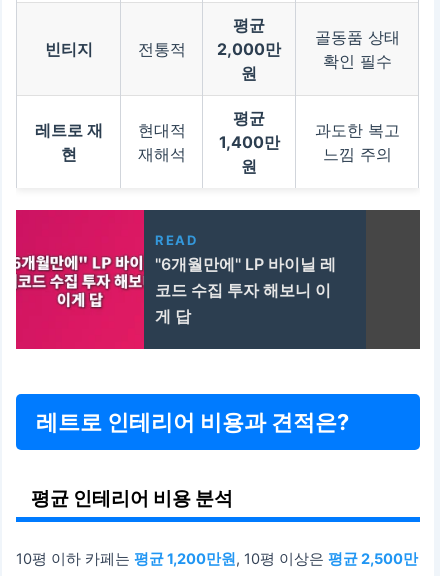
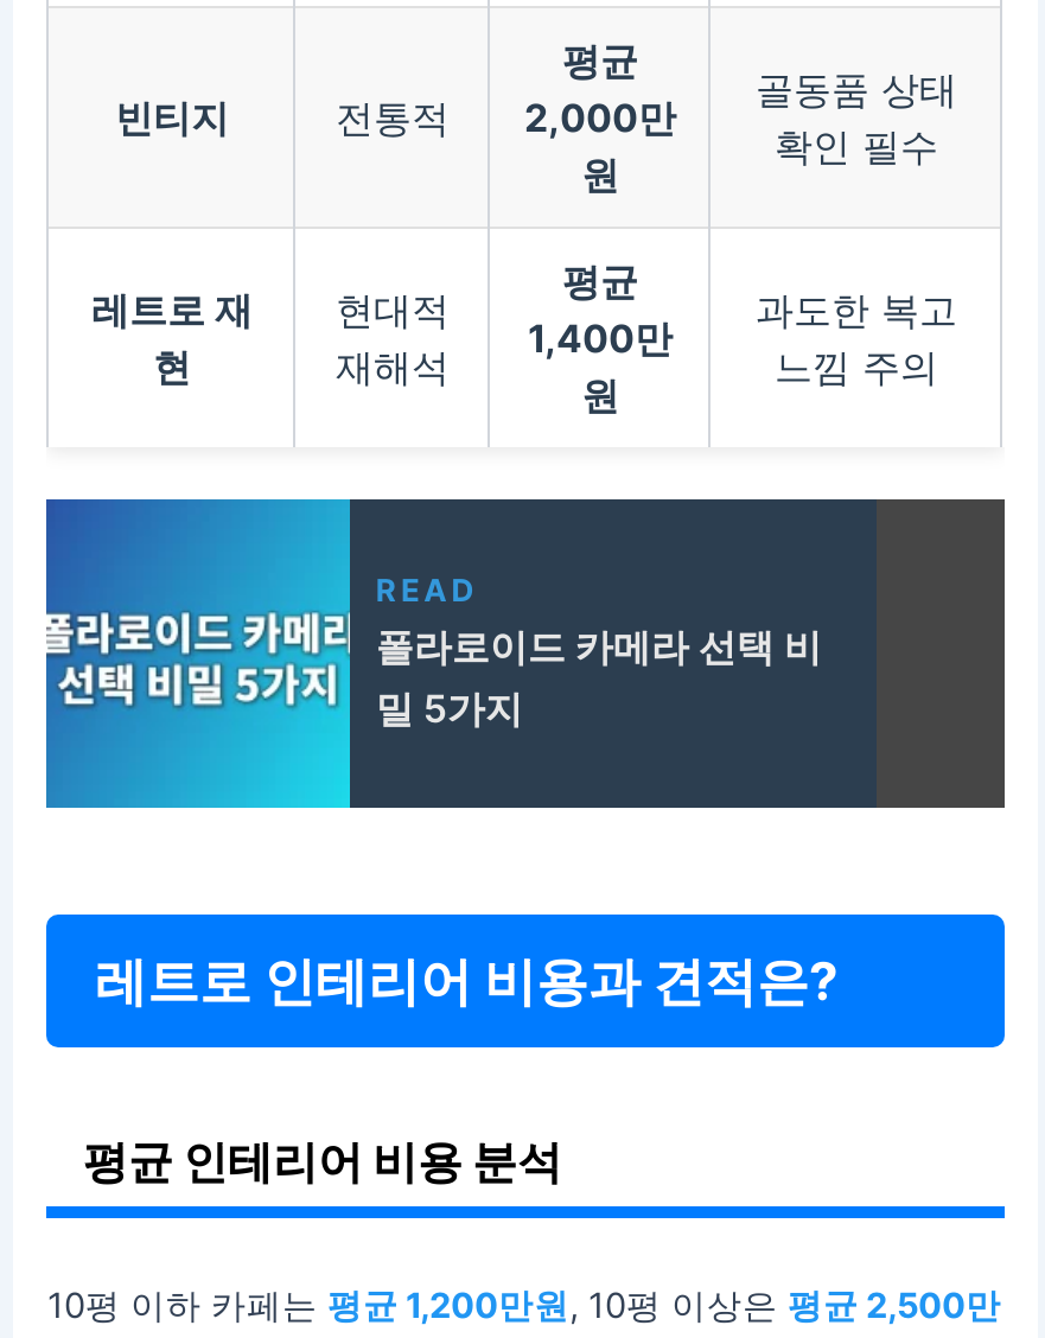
[15,209,336,350] [image] | "6개월만에" LP 바이닐 레 | 코드 수집 투자 해보니 이 | 게 답 -> [44,497,822,810] [image] | 폴라로이드 카메라 선택 비 | 밀 5가지

